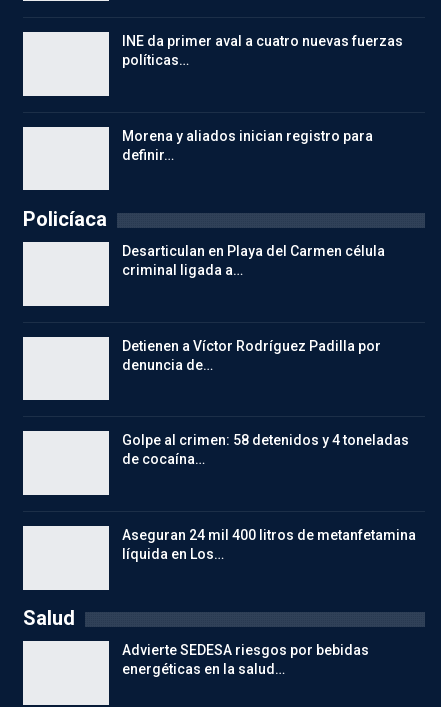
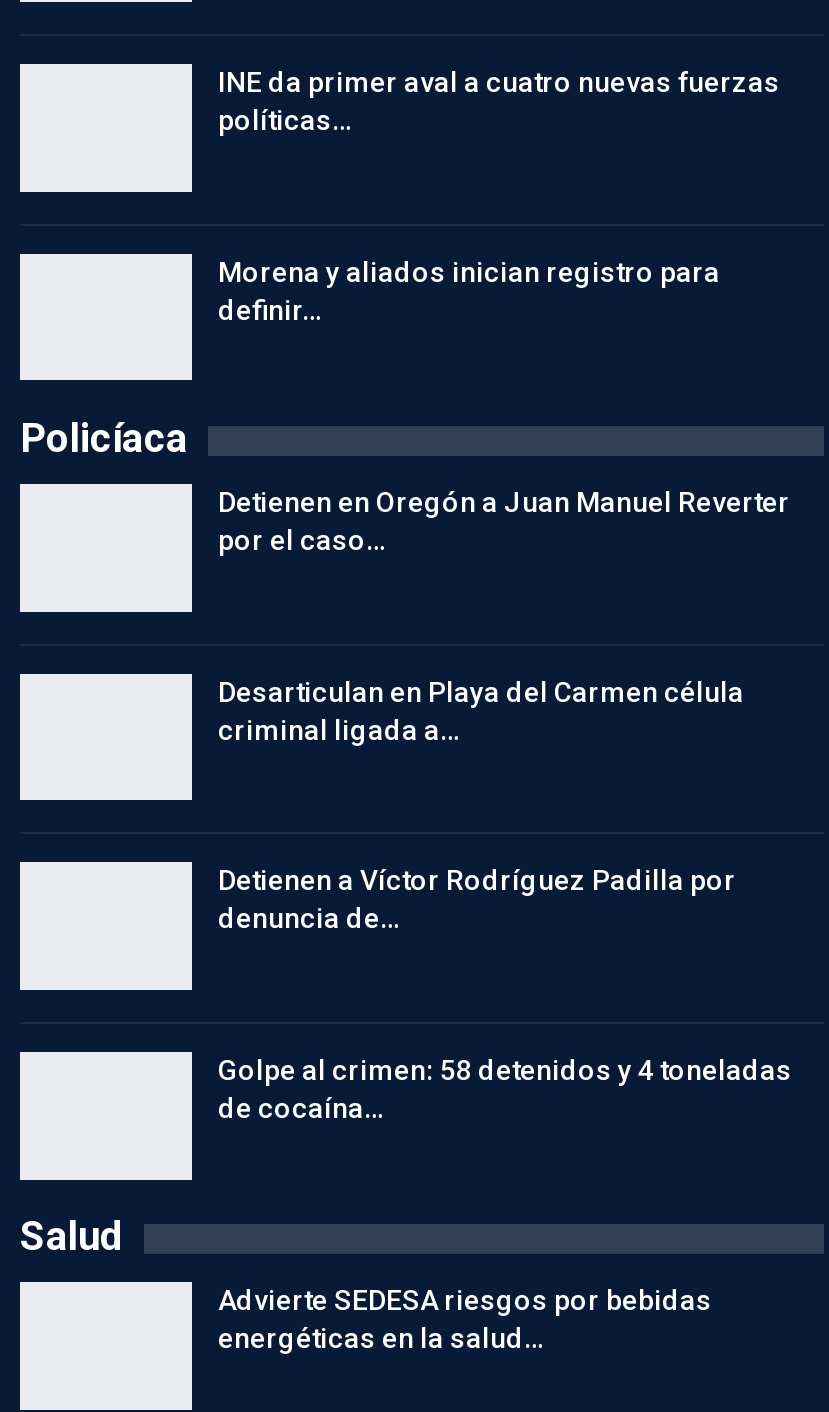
none -> [218,486,790,556] Detienen en Oregón a Juan Manuel Reverter | por el caso…
moved [122,243,409,467] -> [218,675,792,1124]: Desarticulan en Playa del Carmen célula | criminal ligada a… | Detienen a Víctor Rodríguez Padilla por | denuncia de… | Golpe al crimen: 58 detenidos y 4 toneladas | de cocaína…
[122,527,416,562] Aseguran 24 mil 400 litros de metanfetamina | líquida en Los… -> none

